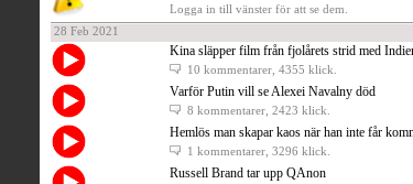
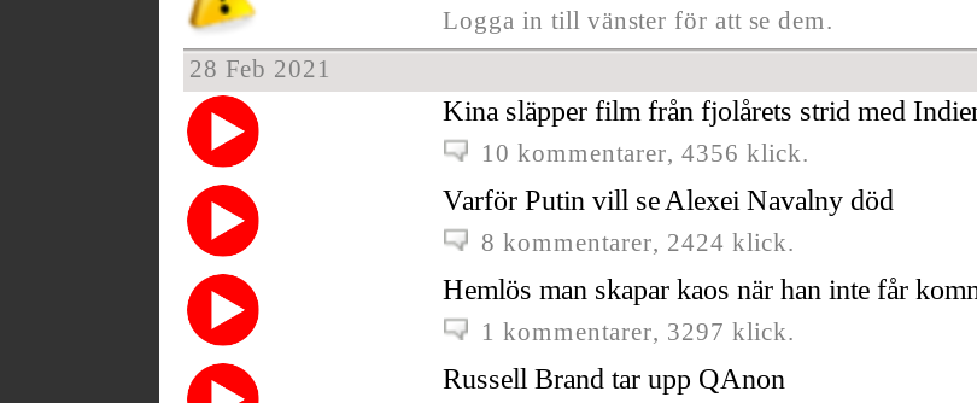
[187,64,336,76] 10 kommentarer, 4355 klick. -> [481,140,809,167] 10 kommentarer, 4356 klick.
[187,105,330,117] 8 kommentarer, 2423 klick. -> [481,229,795,256] 8 kommentarer, 2424 klick.
[187,145,330,158] 1 kommentarer, 3296 klick. -> [481,319,795,345] 1 kommentarer, 3297 klick.

